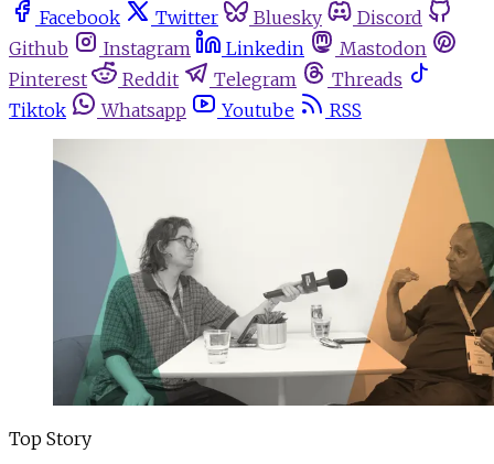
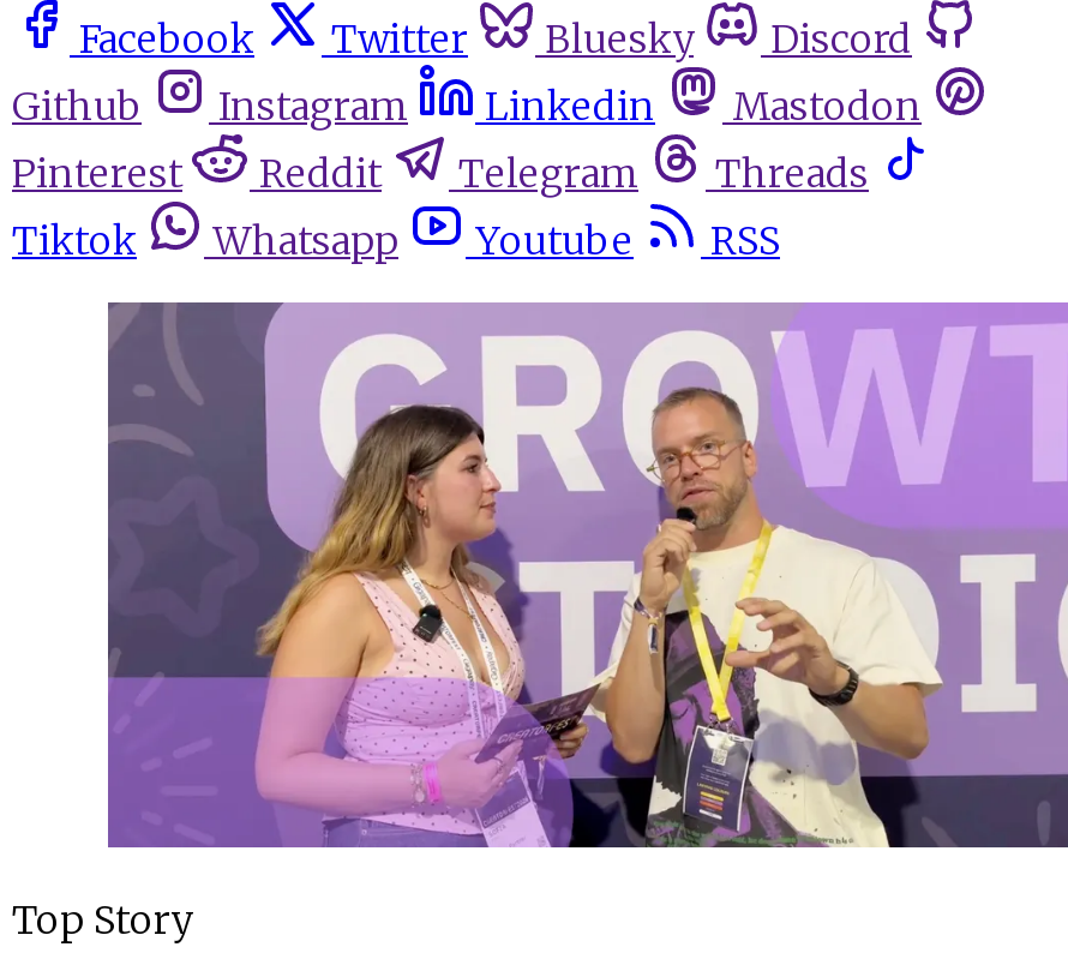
[52,138,491,407] [image] -> [108,300,1061,850] [image]

